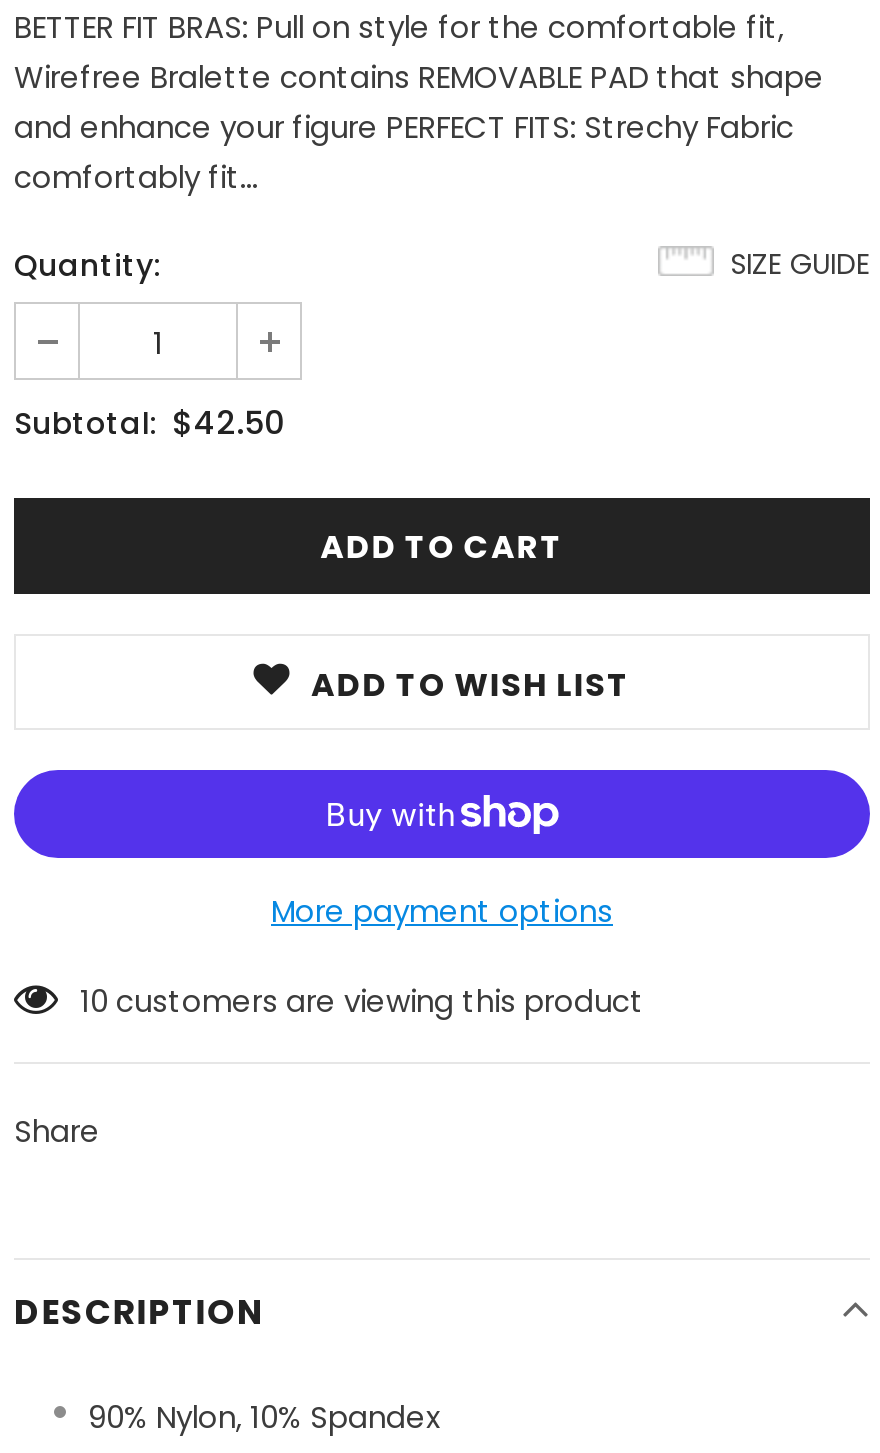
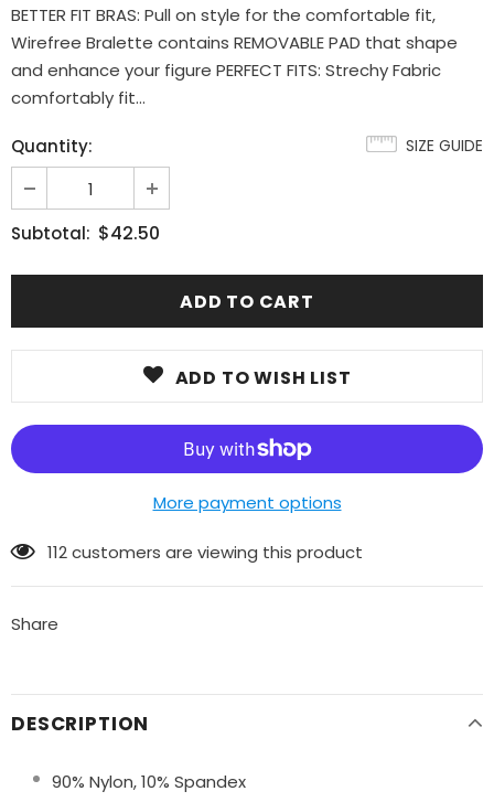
[80,979,644,1021] 10 customers are viewing this product -> [47,540,363,563] 112 customers are viewing this product

